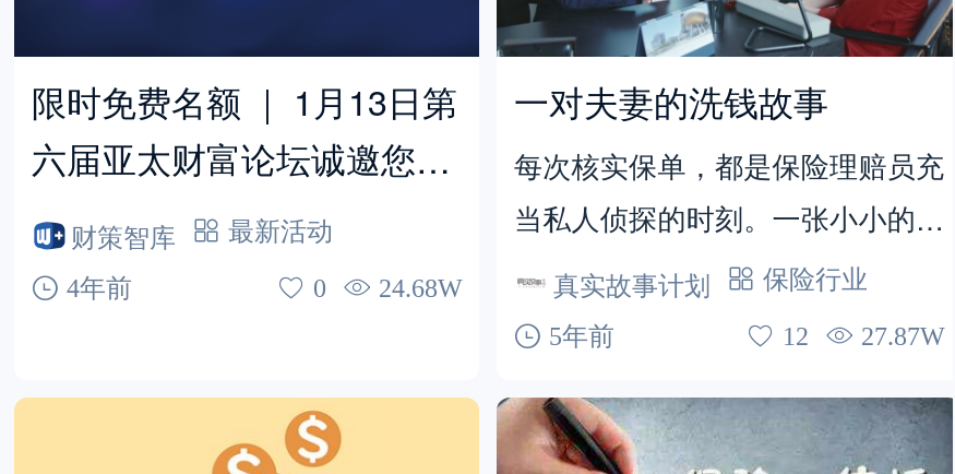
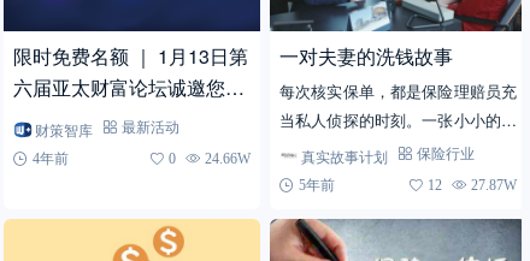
[379,273,462,302] 24.68W -> [205,150,251,166] 24.66W

